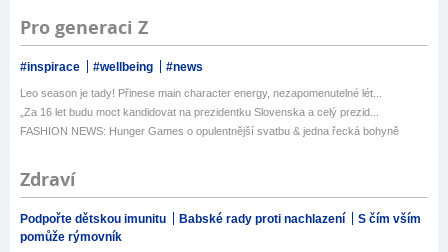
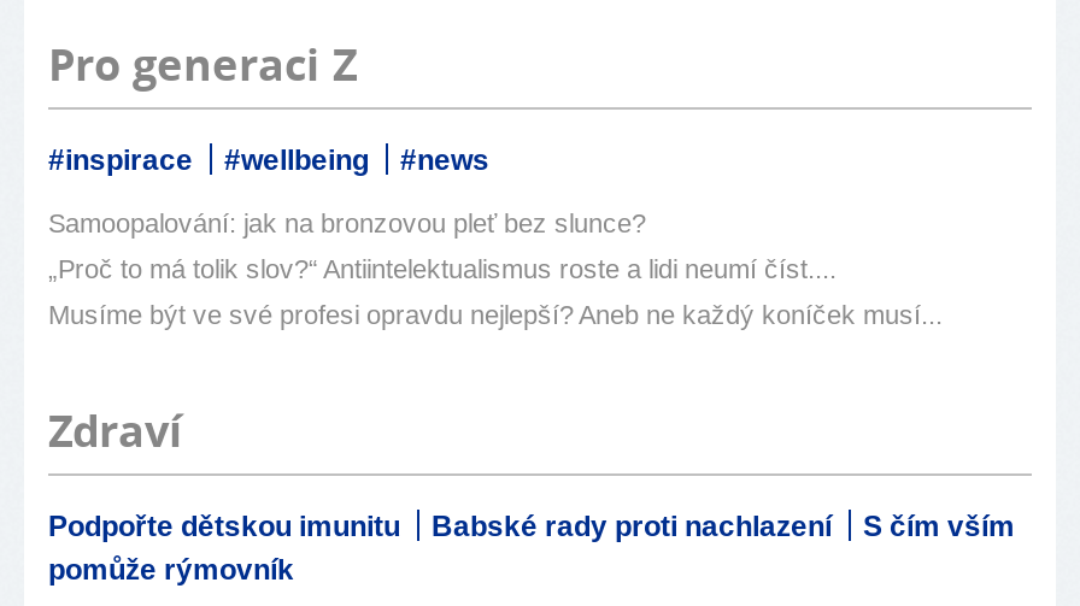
[20,87,382,99] Leo season je tady! Přinese main character energy, nezapomenutelné lét... -> [48,209,646,238] Samoopalování: jak na bronzovou pleť bez slunce?
[20,106,379,118] „Za 16 let budu moct kandidovat na prezidentku Slovenska a celý prezid... -> [48,255,837,284] „Proč to má tolik slov?“ Antiintelektualismus roste a lidi neumí číst....
[20,125,399,137] FASHION NEWS: Hunger Games o opulentnější svatbu & jedna řecká bohyně -> [48,301,943,330] Musíme být ve své profesi opravdu nejlepší? Aneb ne každý koníček musí...

